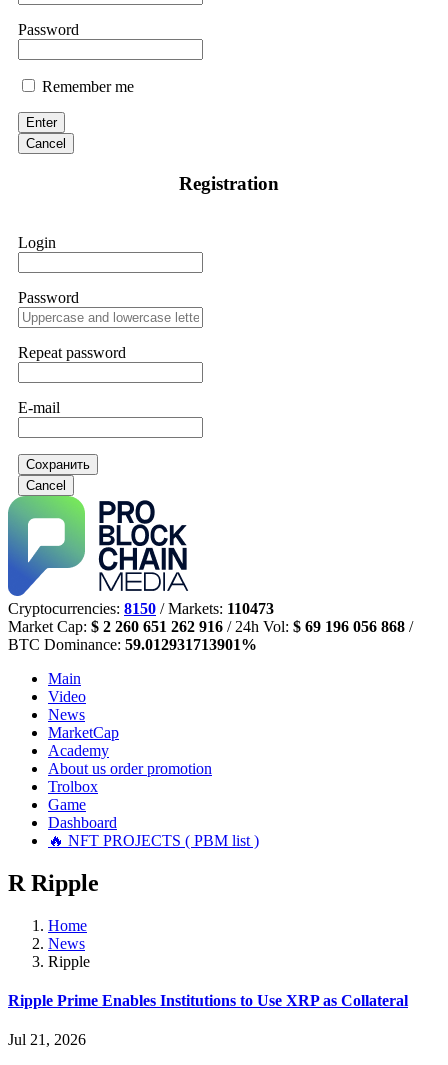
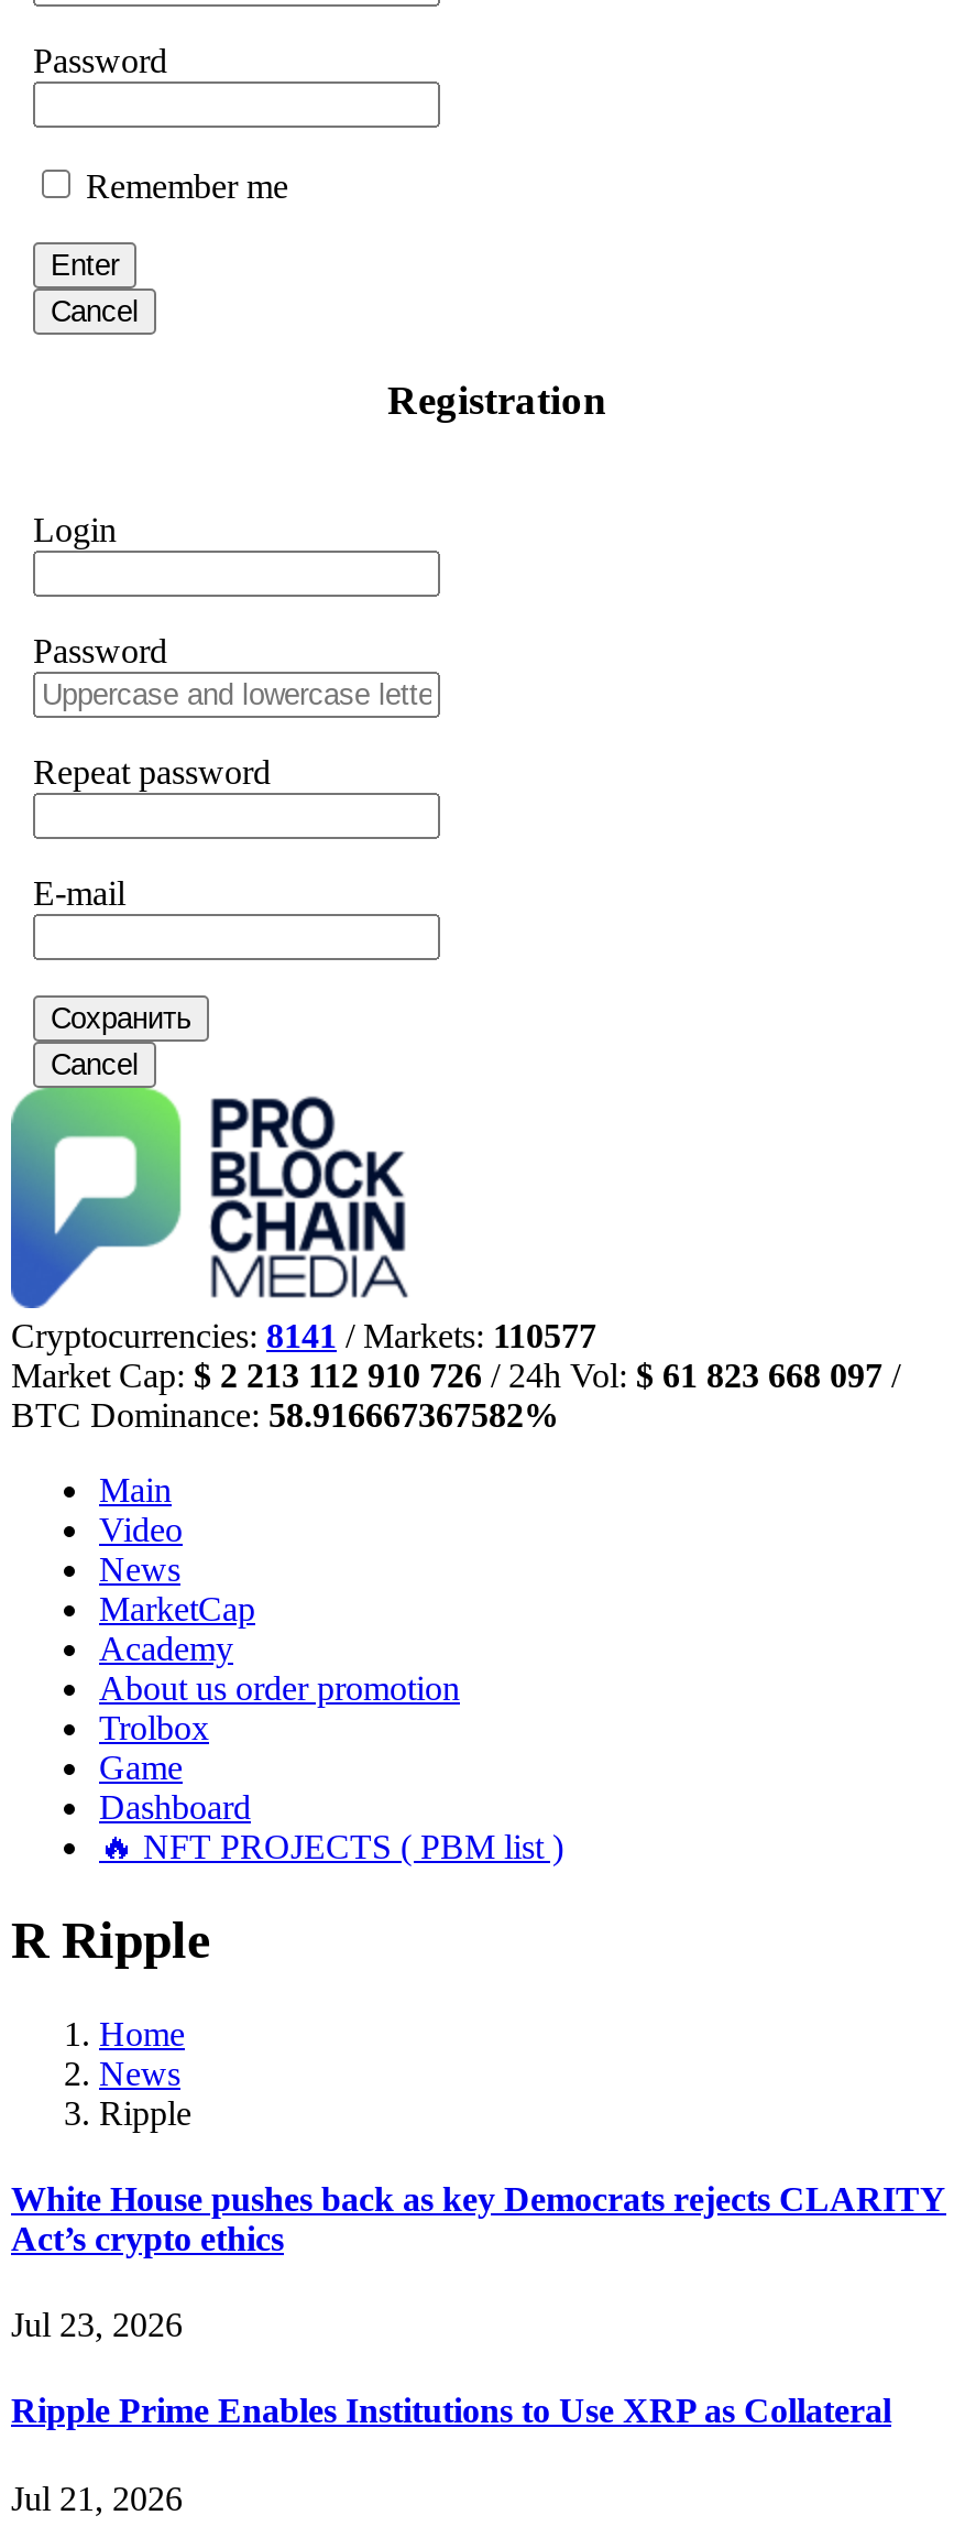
[8,600,274,617] Cryptocurrencies: 8150 / Markets: 110473 -> [11,1317,596,1354] Cryptocurrencies: 8141 / Markets: 110577
[8,618,413,635] Market Cap: $ 2 260 651 262 916 / 24h Vol: $ 69 196 056 868 / -> [11,1356,900,1394] Market Cap: $ 2 213 112 910 726 / 24h Vol: $ 61 823 668 097 /
[8,636,257,653] BTC Dominance: 59.012931713901% -> [11,1396,559,1433] BTC Dominance: 58.916667367582%
none -> [11,2180,946,2344] White House pushes back as key Democrats rejects CLARITY | Act’s crypto ethics | Jul 23, 2026

